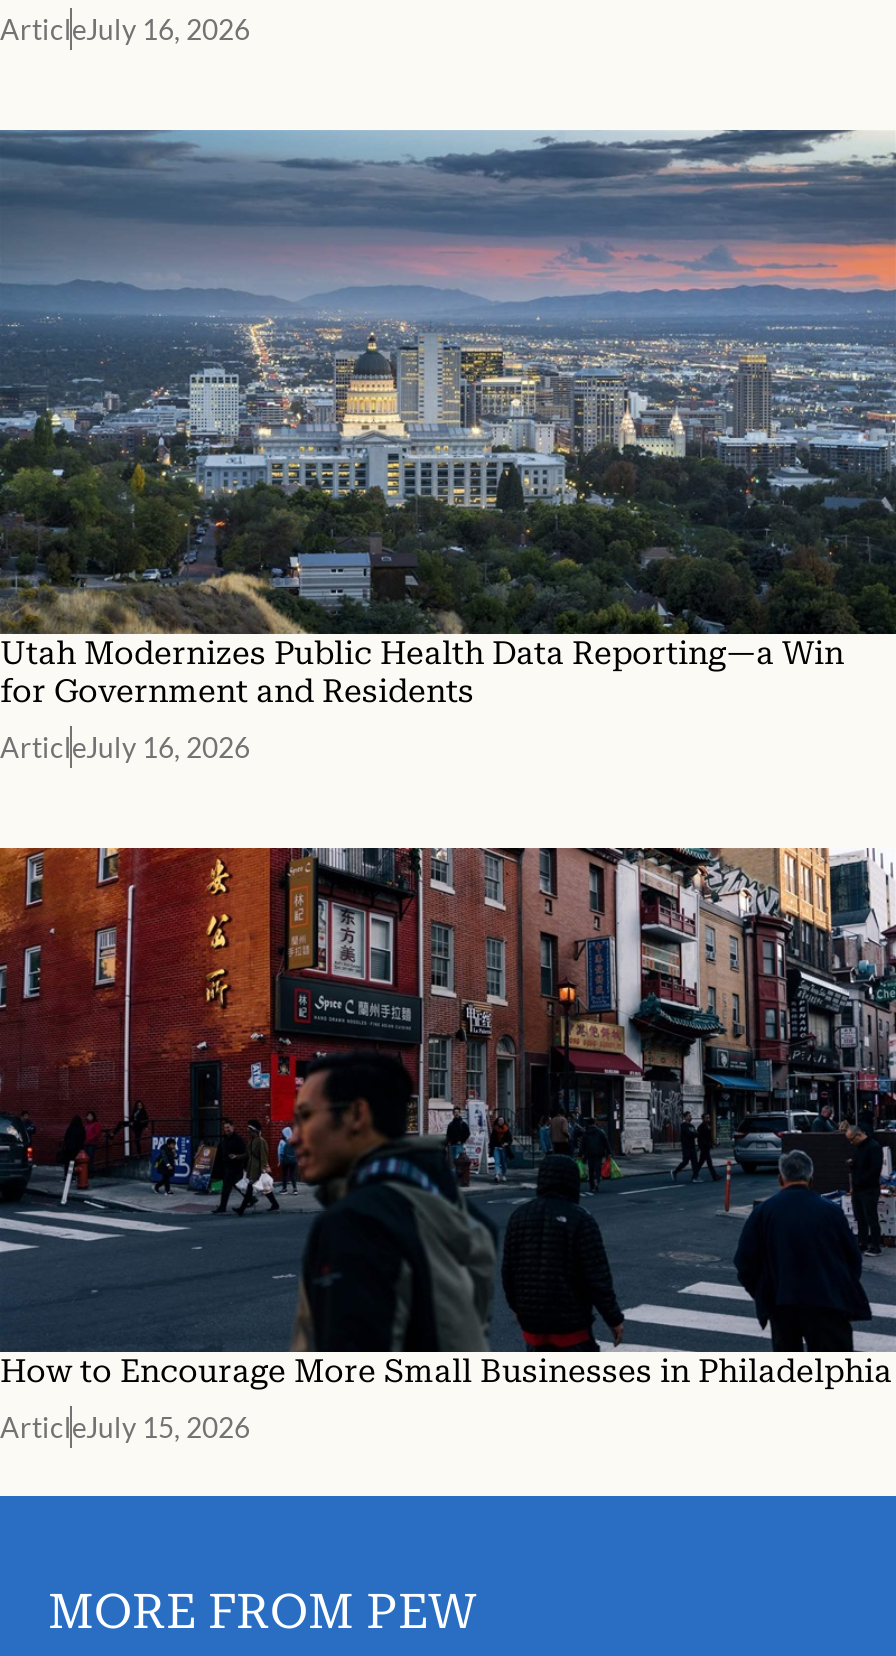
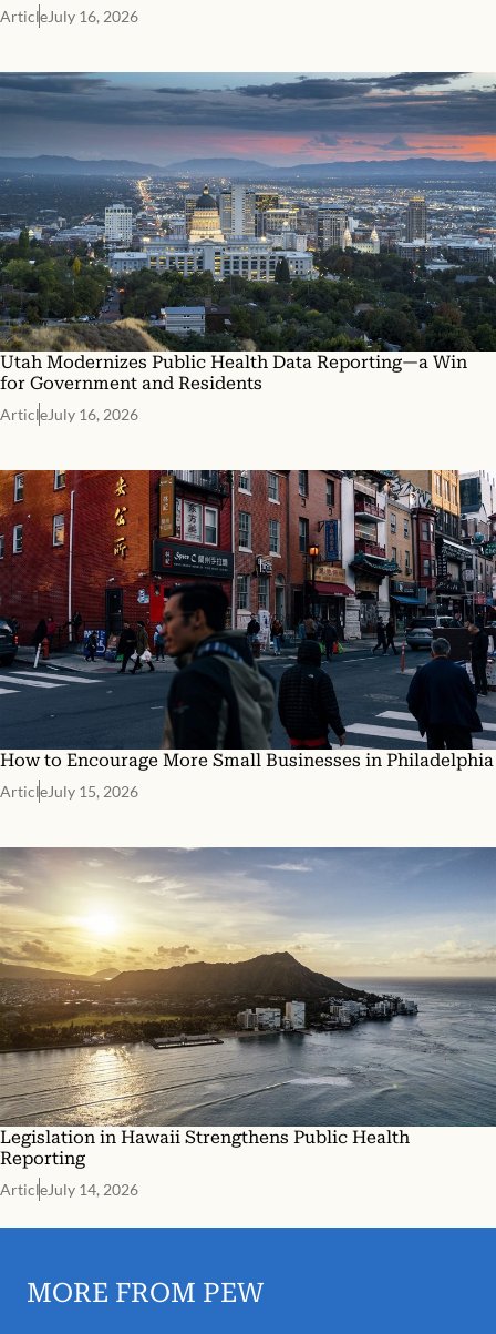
none -> [0,846,493,1198] [image] | Legislation in Hawaii Strengthens Public Health | Reporting | Article July 14, 2026

